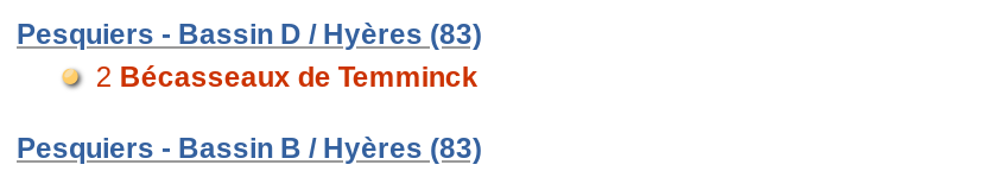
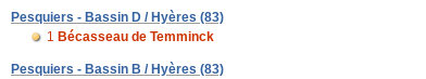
[96,61,478,94] 2 Bécasseaux de Temminck -> [47,29,215,44] 1 Bécasseau de Temminck

